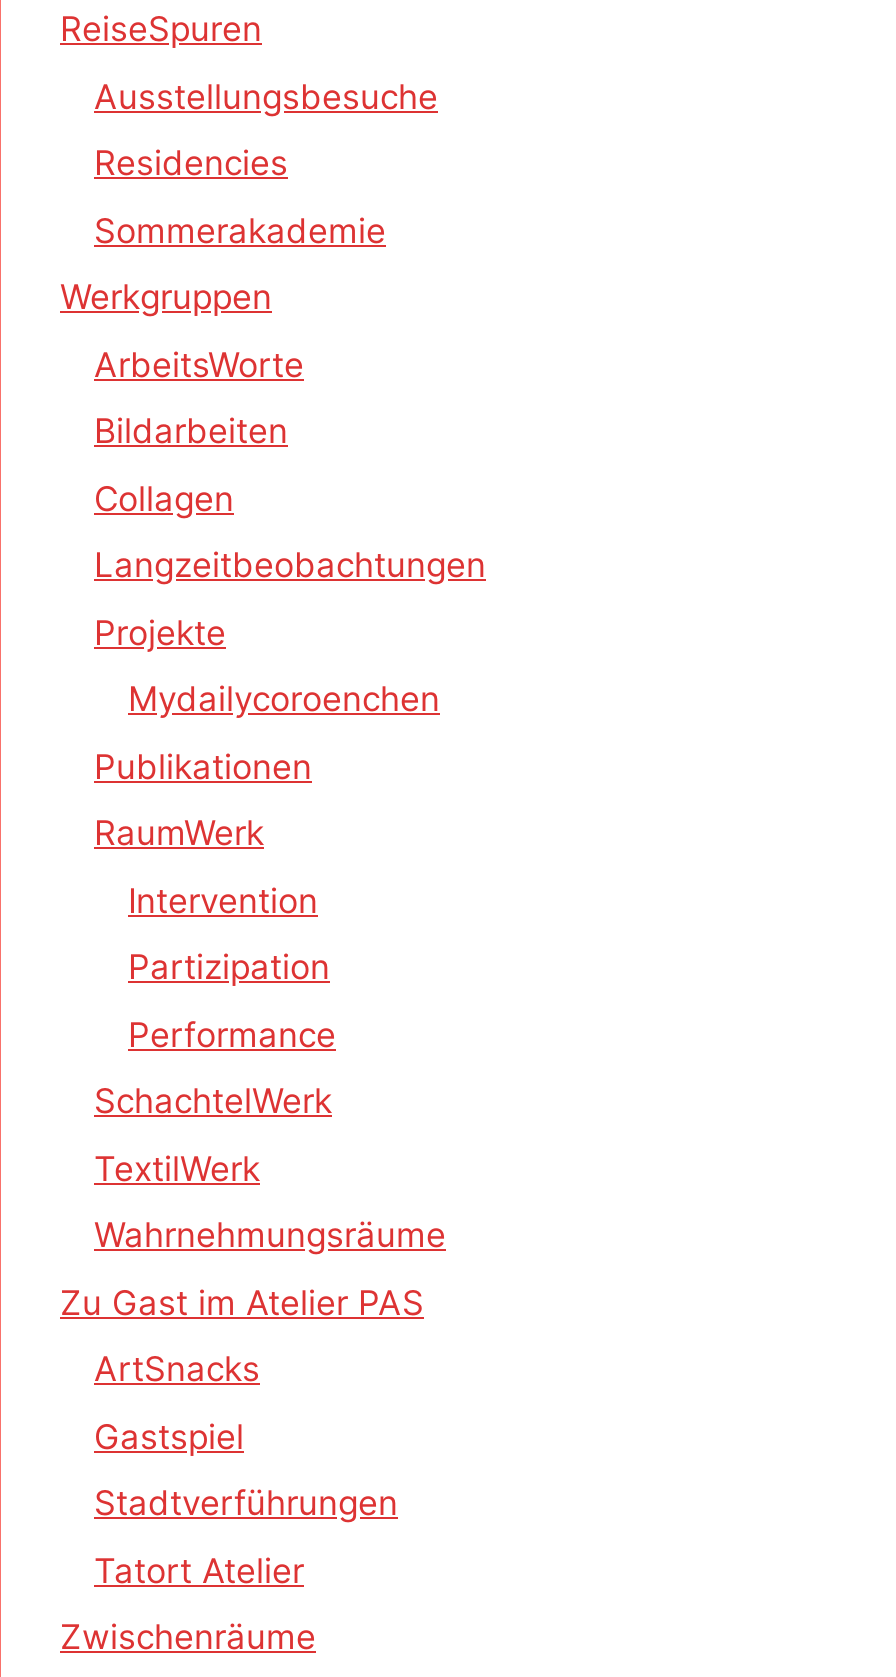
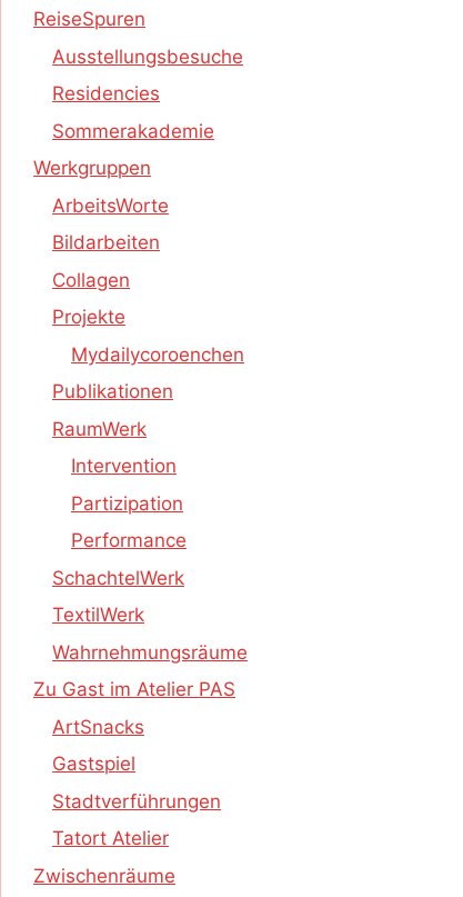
[94,546,486,586] Langzeitbeobachtungen -> none

